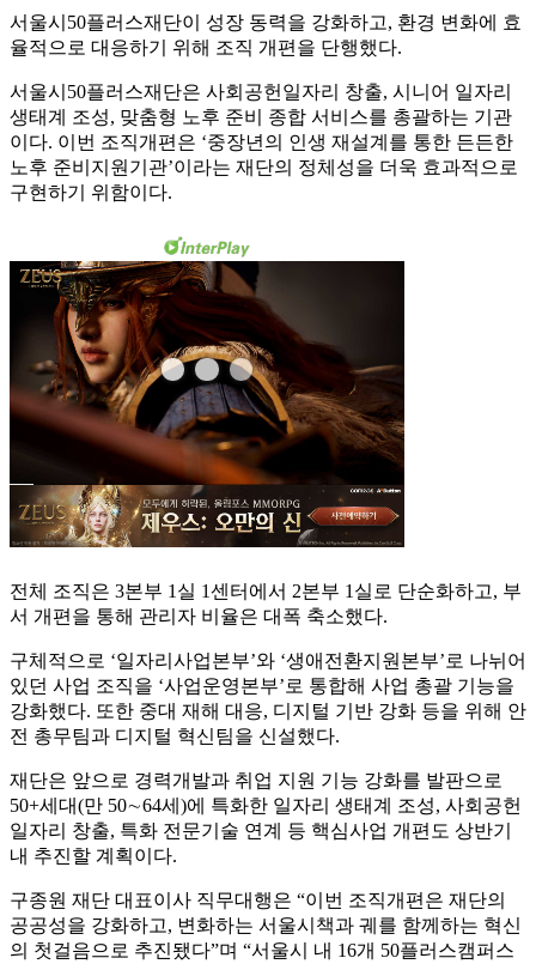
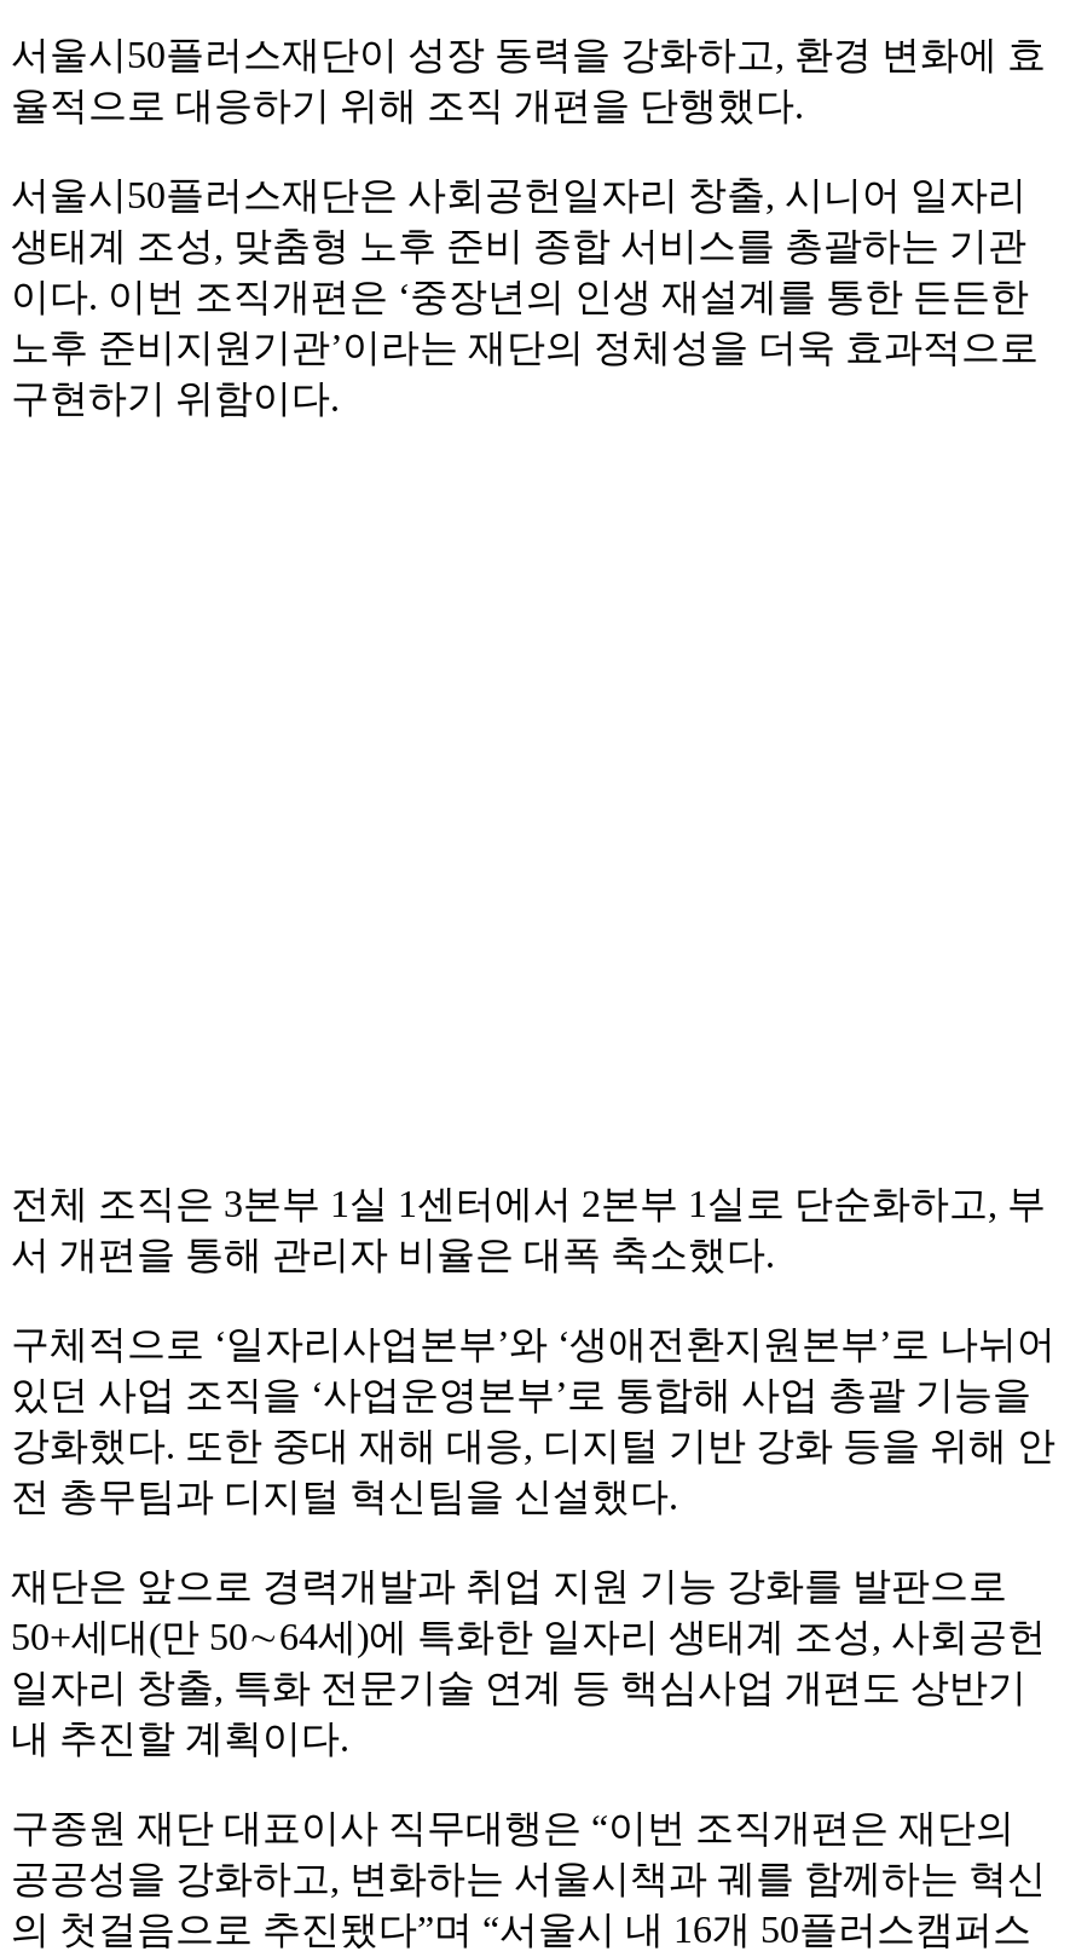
[8,236,406,548] [image] -> none

